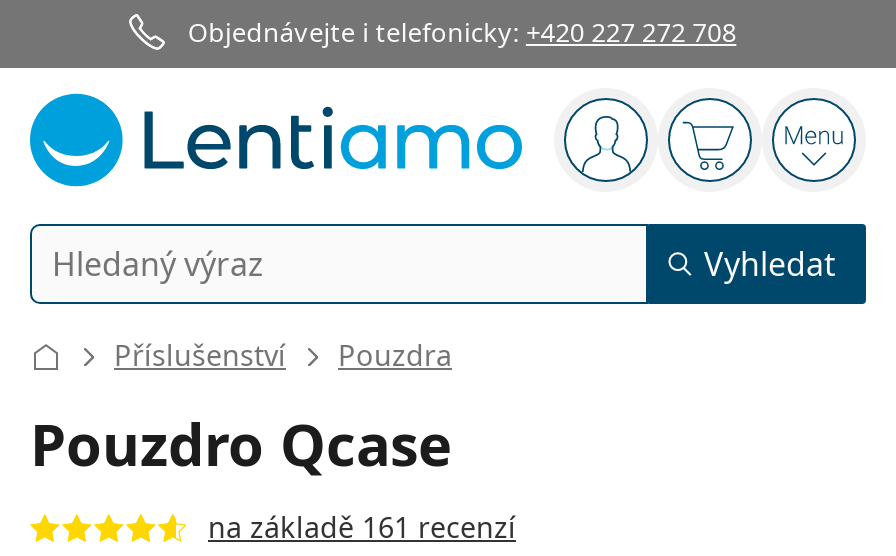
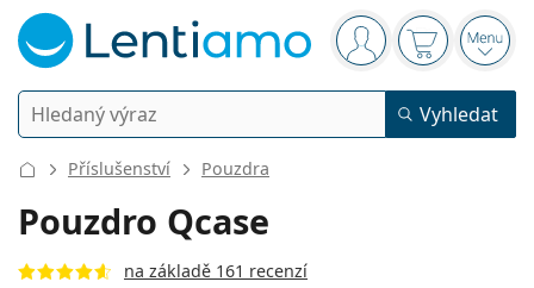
[188,14,736,50] Objednávejte i telefonicky: +420 227 272 708 -> none

